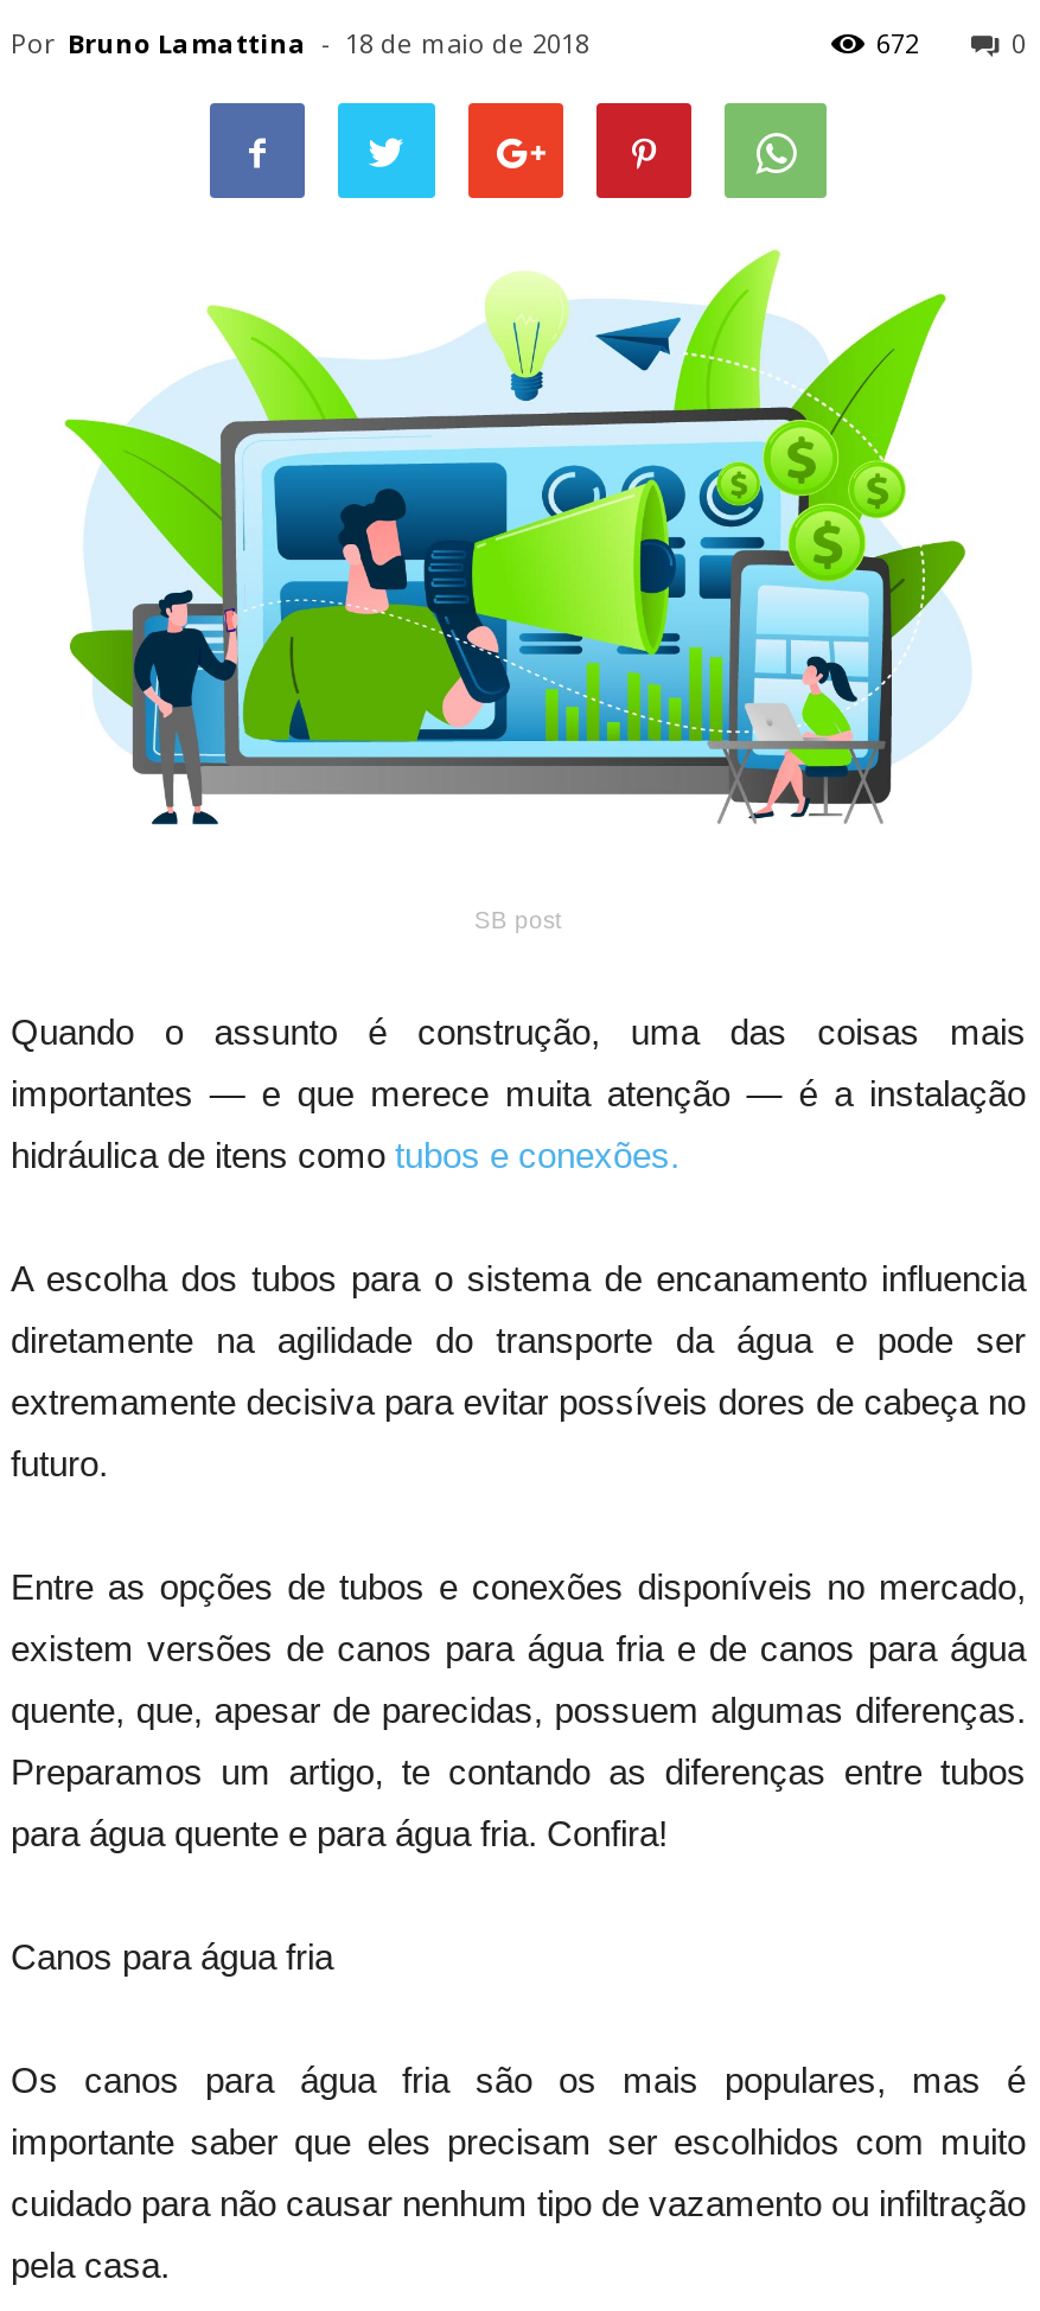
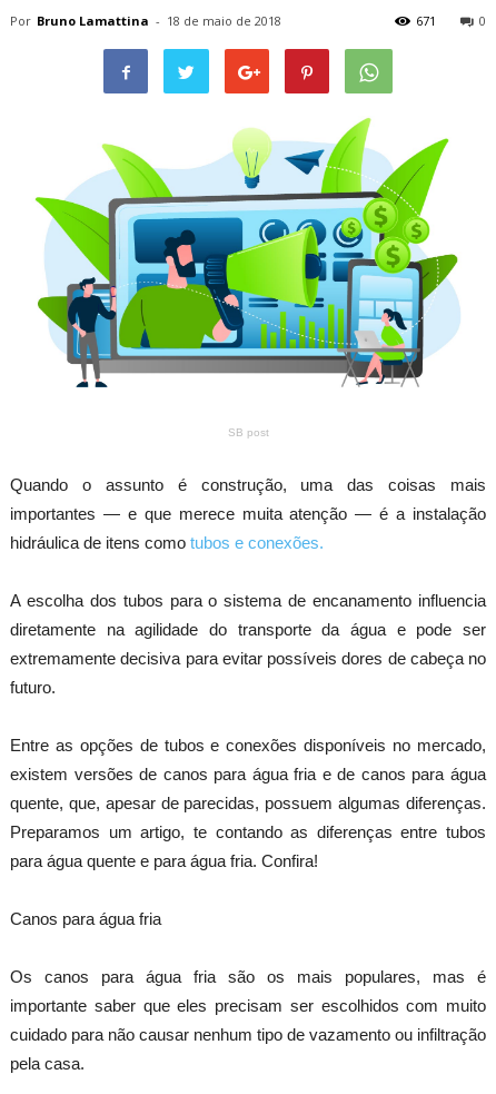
[876,25,919,60] 672 -> [416,12,436,29] 671

